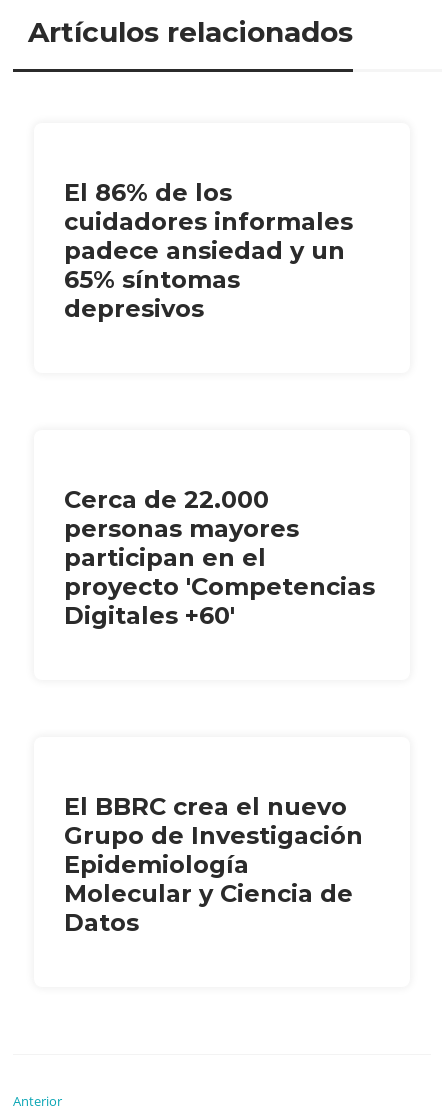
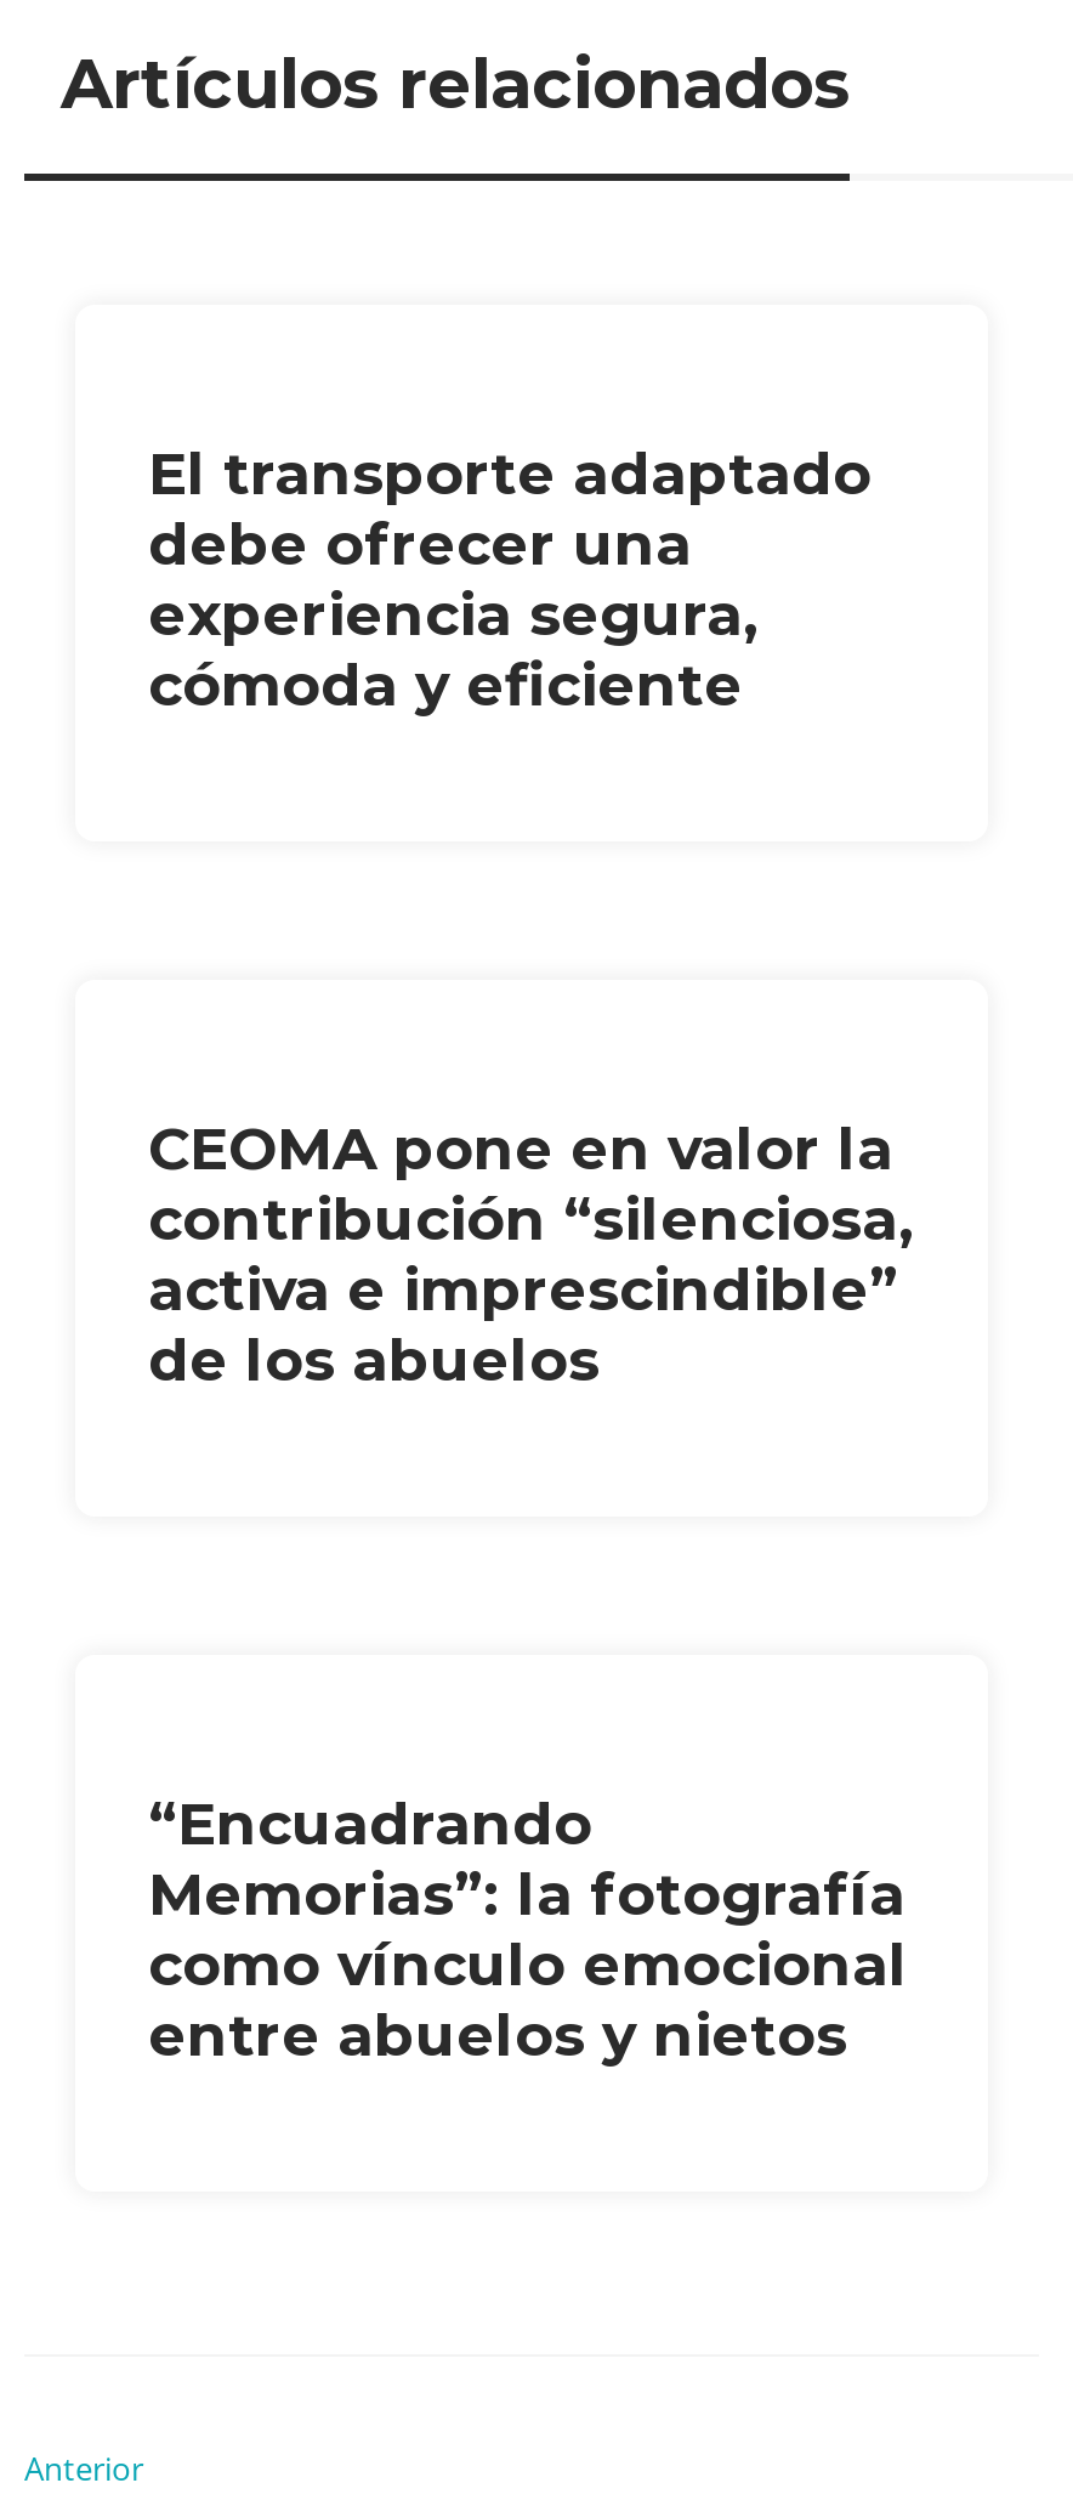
[64,178,353,323] El 86% de los | cuidadores informales | padece ansiedad y un | 65% síntomas | depresivos -> [148,438,872,720] El transporte adaptado | debe ofrecer una | experiencia segura, | cómoda y eficiente
[64,485,375,630] Cerca de 22.000 | personas mayores | participan en el | proyecto 'Competencias | Digitales +60' -> [148,1113,915,1395] CEOMA pone en valor la | contribución “silenciosa, | activa e imprescindible” | de los abuelos
[64,792,363,937] El BBRC crea el nuevo | Grupo de Investigación | Epidemiología | Molecular y Ciencia de | Datos -> [148,1788,908,2070] “Encuadrando | Memorias”: la fotografía | como vínculo emocional | entre abuelos y nietos

